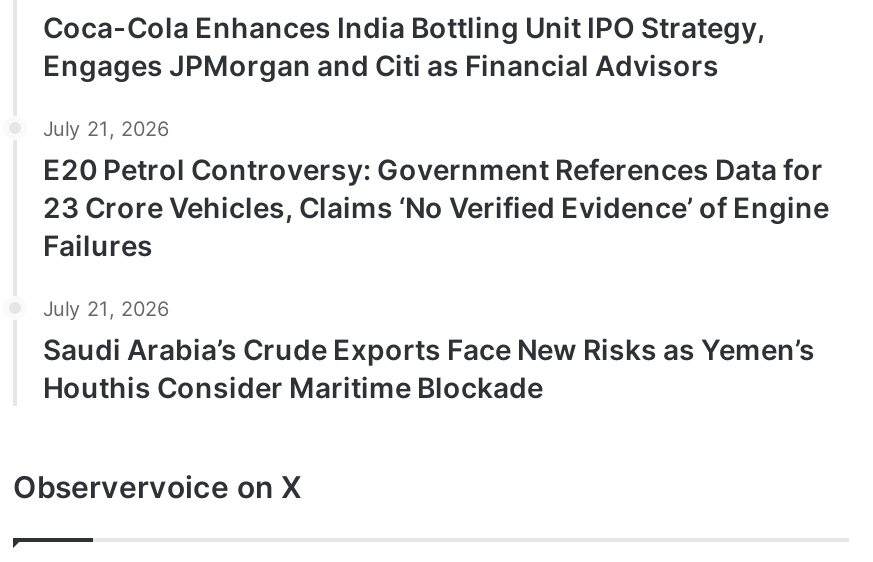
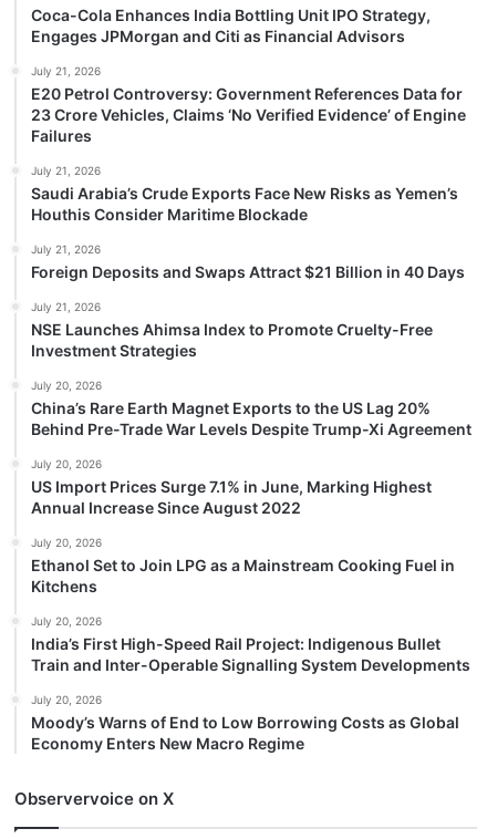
none -> [31,242,472,752] July 21, 2026 | Foreign Deposits and Swaps Attract $21 Billion in 40 Days | July 21, 2026 | NSE Launches Ahimsa Index to Promote Cruelty-Free | Investment Strategies | July 20, 2026 | China’s Rare Earth Magnet Exports to the US Lag 20% | Behind Pre-Trade War Levels Despite Trump-Xi Agreement | July 20, 2026 | US Import Prices Surge 7.1% in June, Marking Highest | Annual Increase Since August 2022 | July 20, 2026 | Ethanol Set to Join LPG as a Mainstream Cooking Fuel in | Kitchens | July 20, 2026 | India’s First High-Speed Rail Project: Indigenous Bullet | Train and Inter-Operable Signalling System Developments | July 20, 2026 | Moody’s Warns of End to Low Borrowing Costs as Global | Economy Enters New Macro Regime

